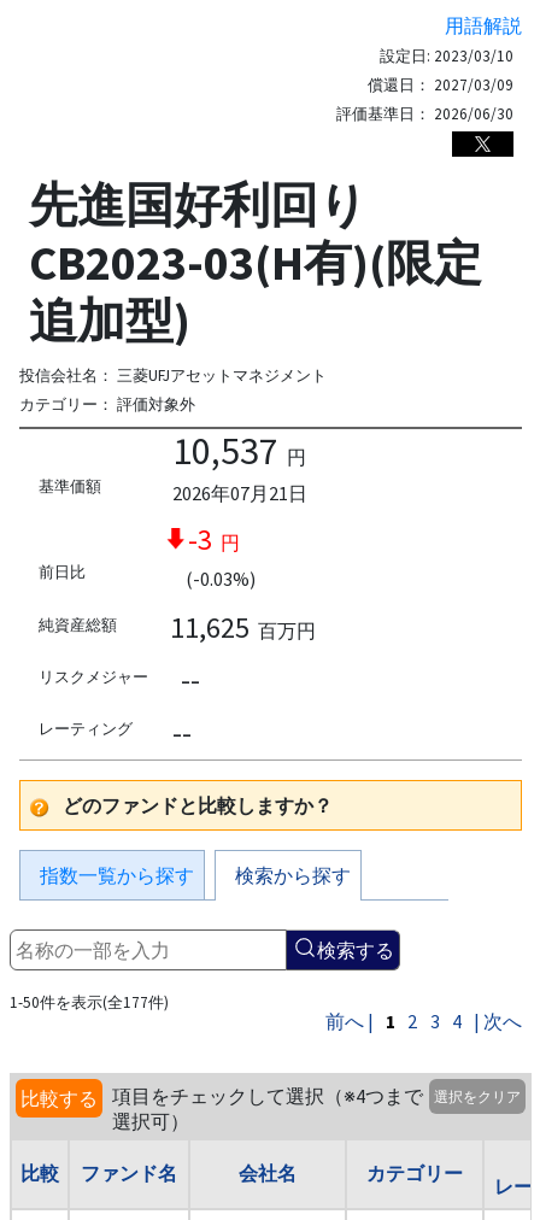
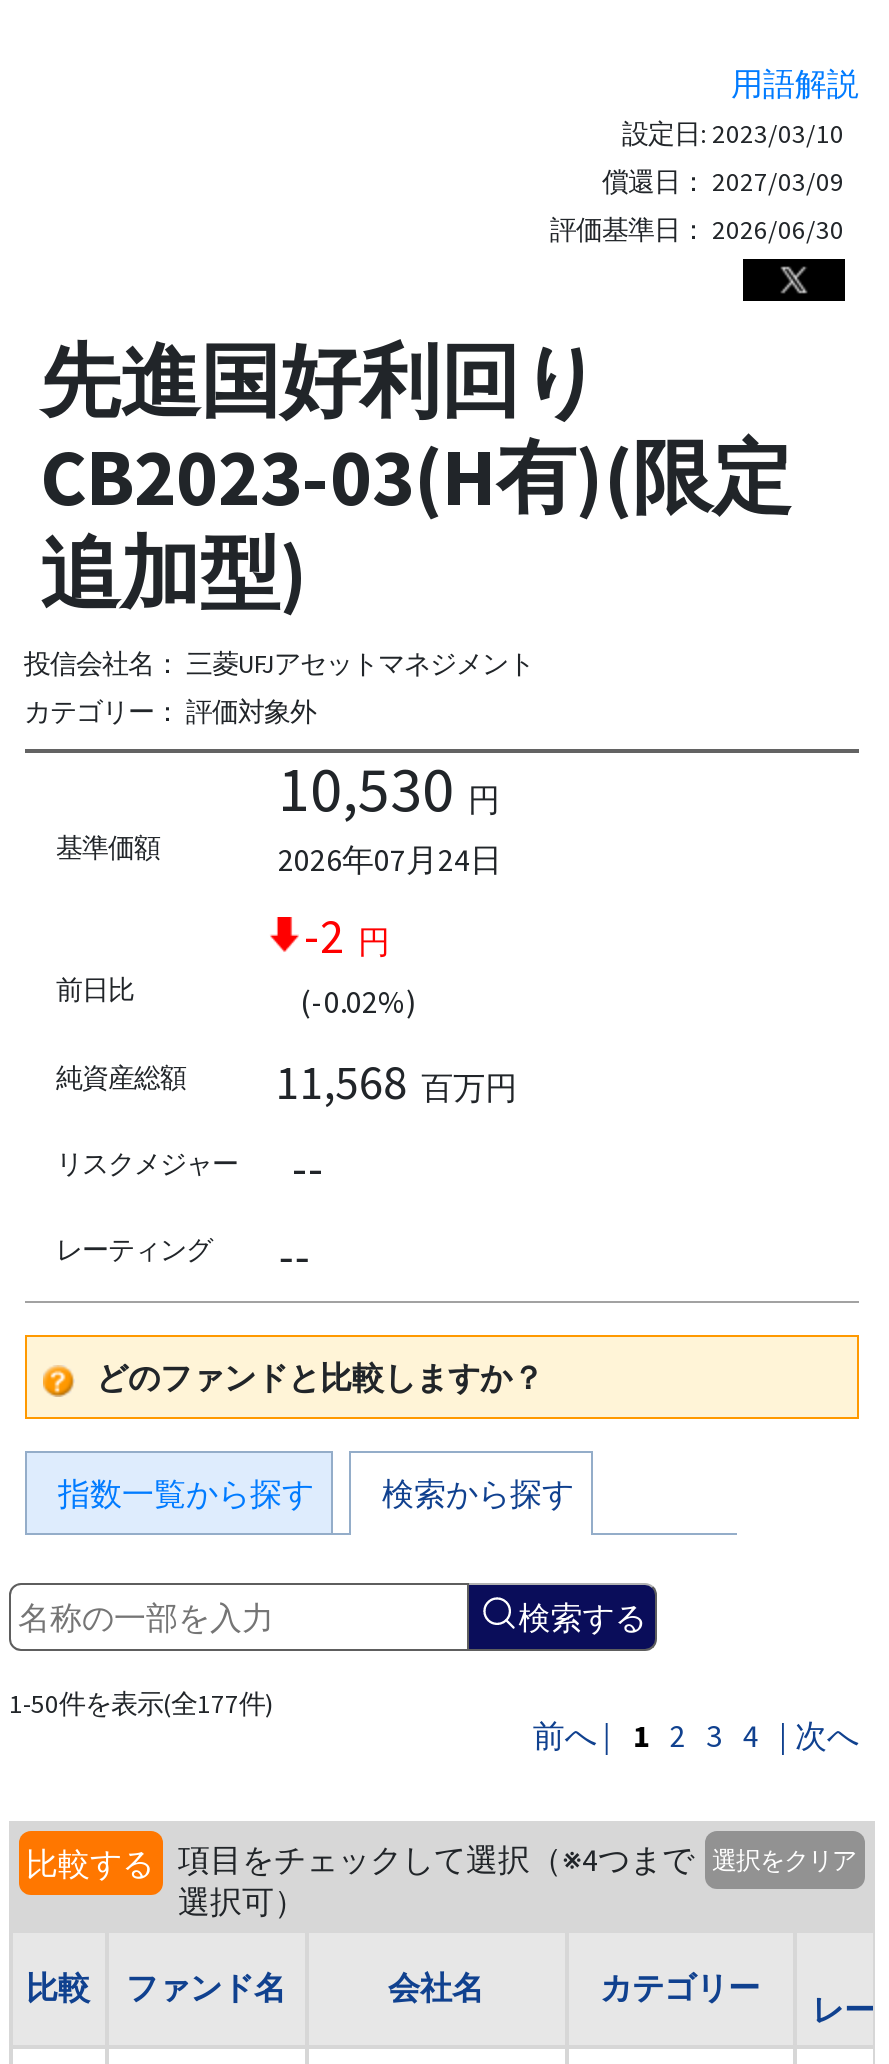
[172,426,306,474] 10,537 円 -> [278,748,500,828] 10,530 円
[172,481,307,505] 2026年07月21日 -> [278,838,502,878] 2026年07月24日
[187,520,239,558] -3 円 -> [304,904,390,966] -2 円
[185,566,255,590] (-0.03%) -> [300,980,416,1020] (-0.02%)
[170,609,316,646] 11,625 百万円 -> [275,1051,517,1113] 11,568 百万円

